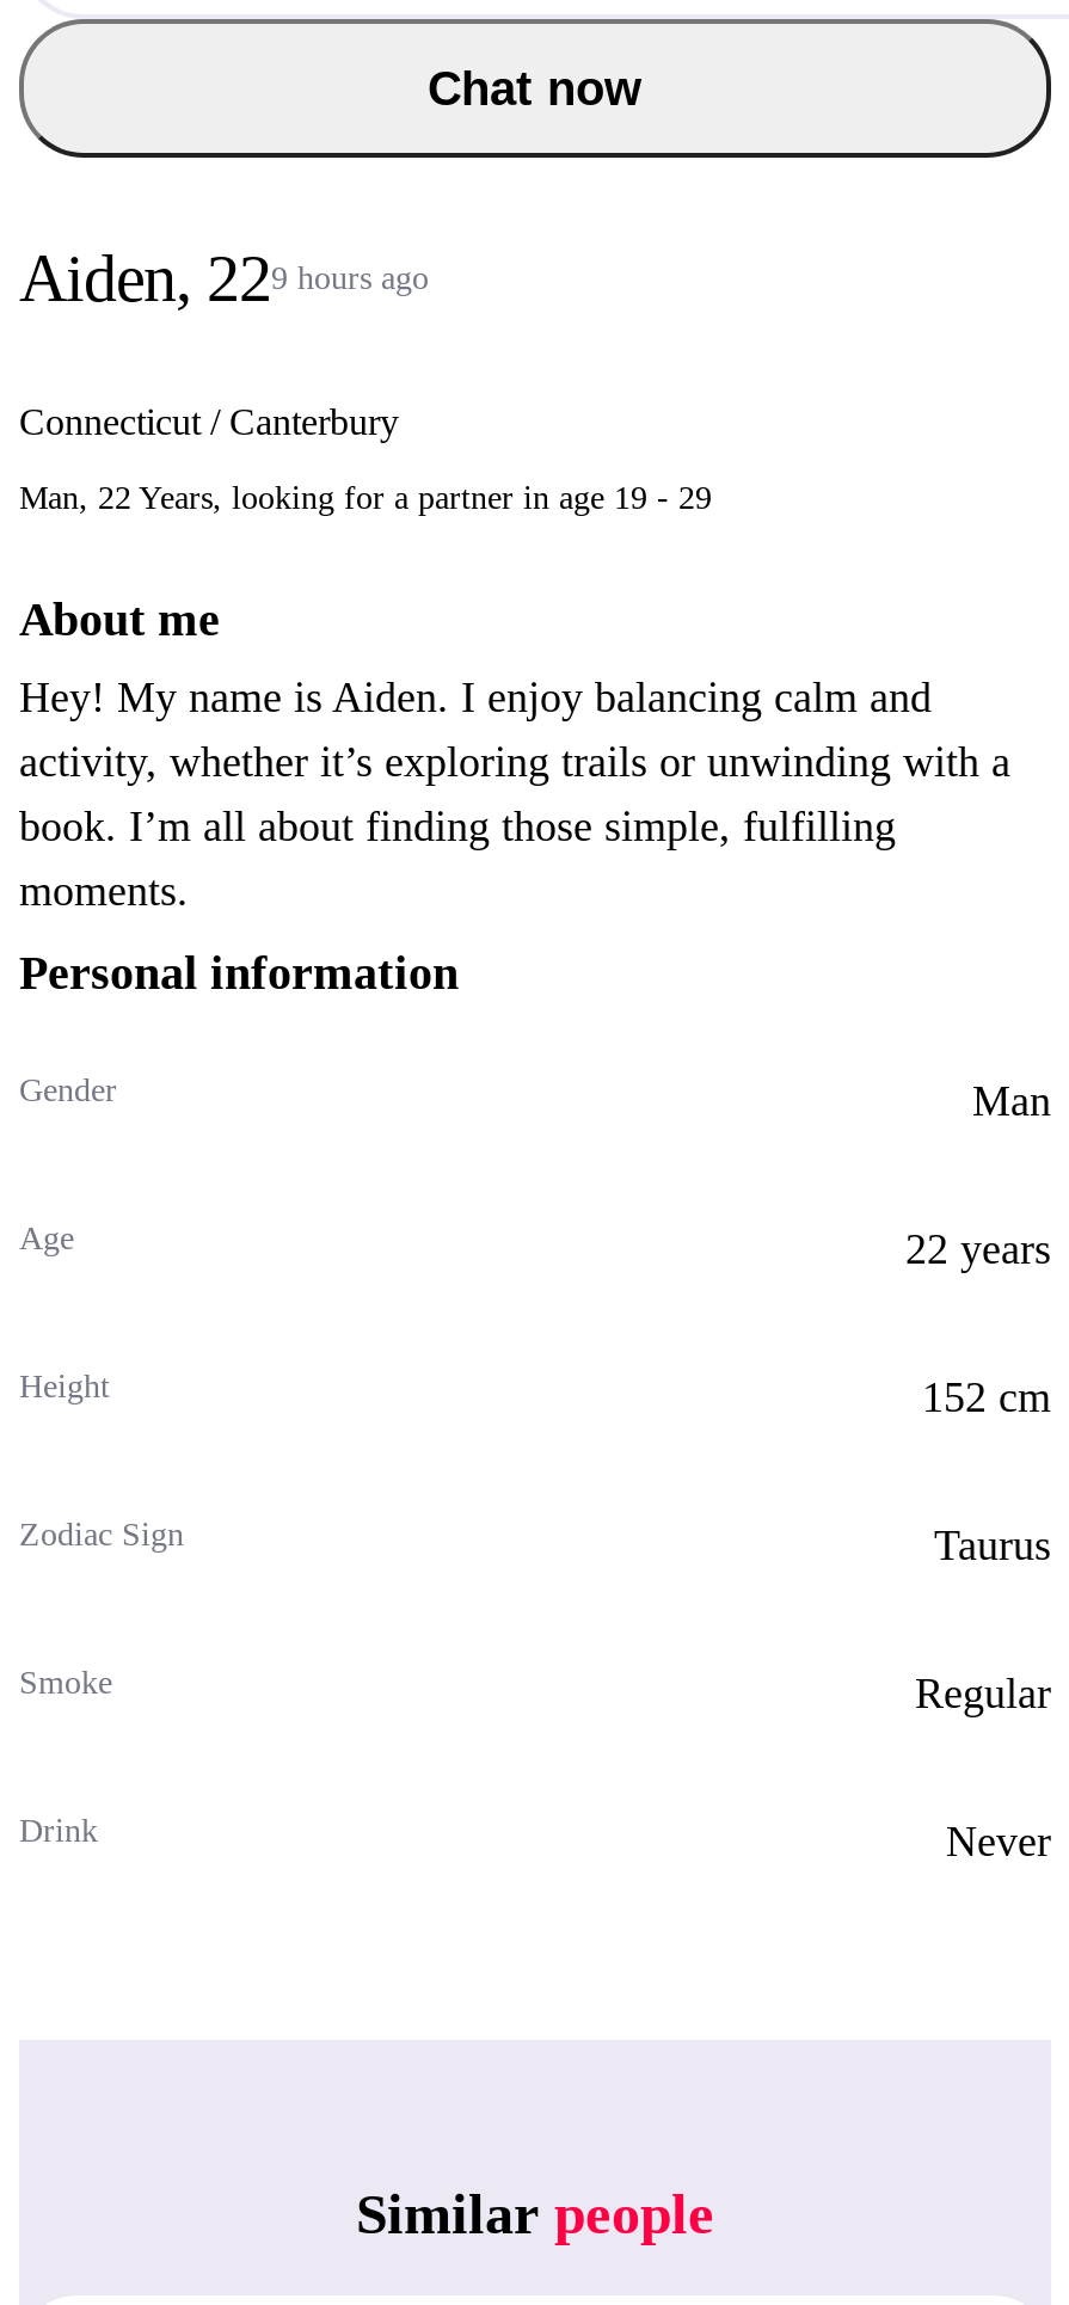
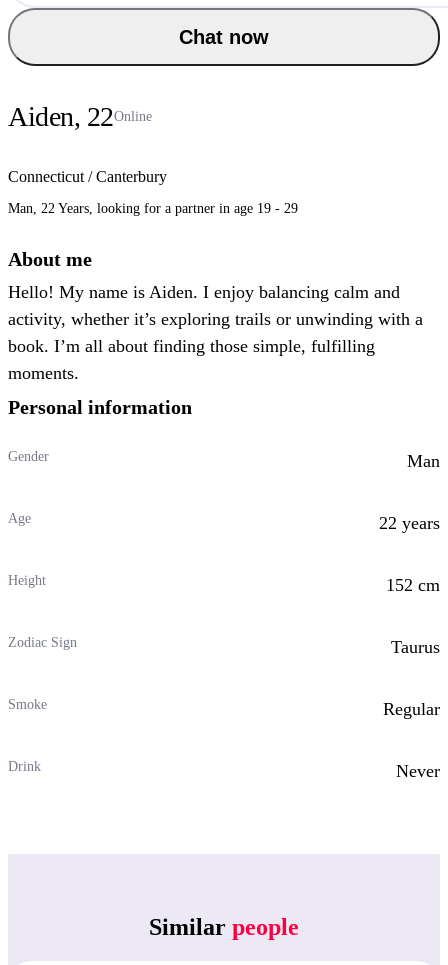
[19,241,429,315] Aiden, 229 hours ago -> [8,101,151,132] Aiden, 22Online
[19,674,932,721] Hey! My name is Aiden. I enjoy balancing calm and -> [8,282,400,302] Hello! My name is Aiden. I enjoy balancing calm and

